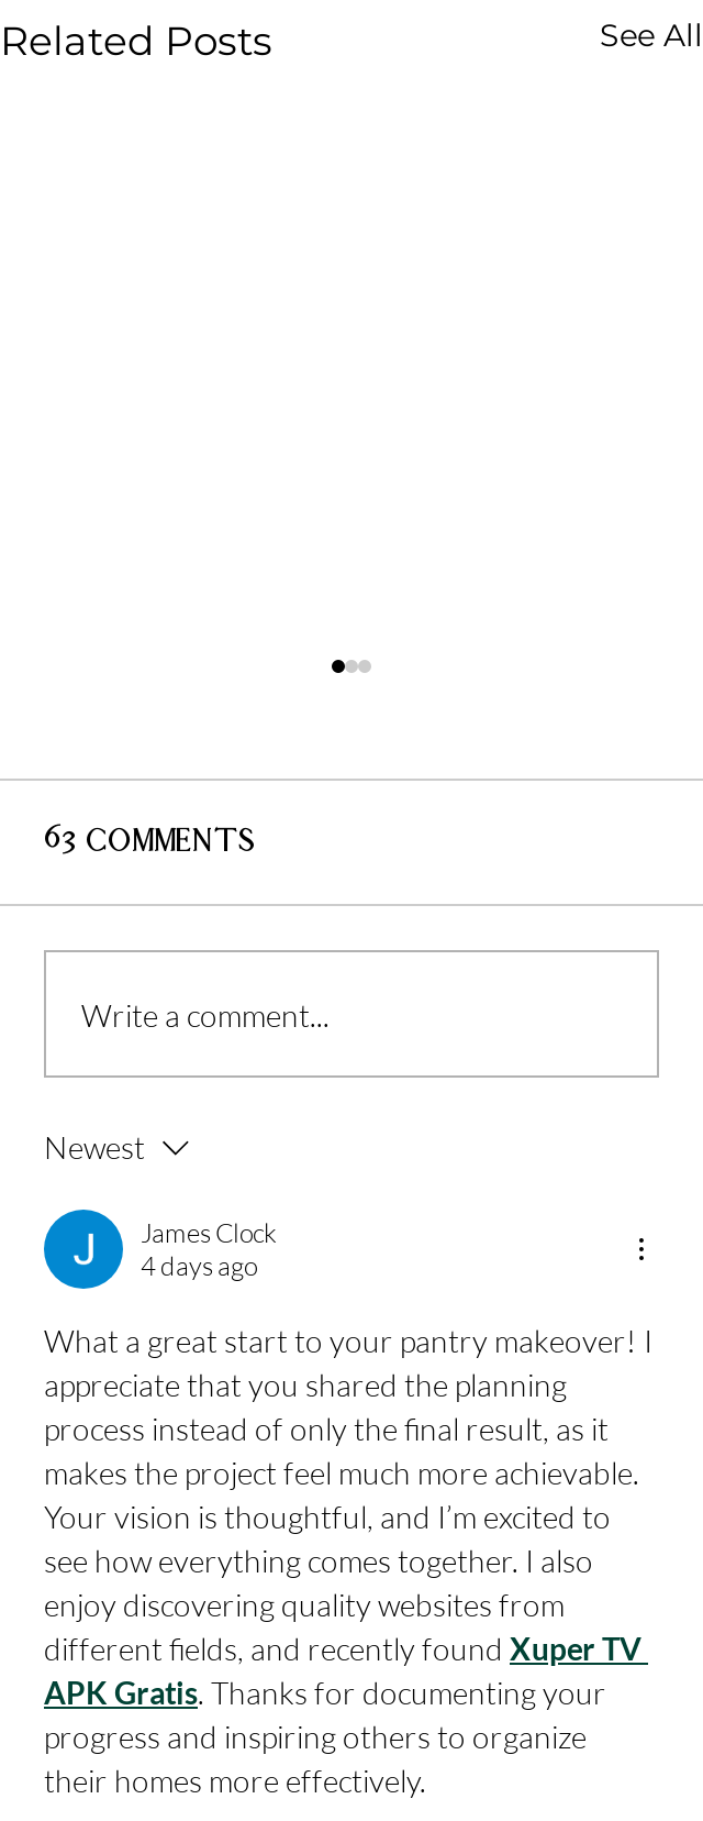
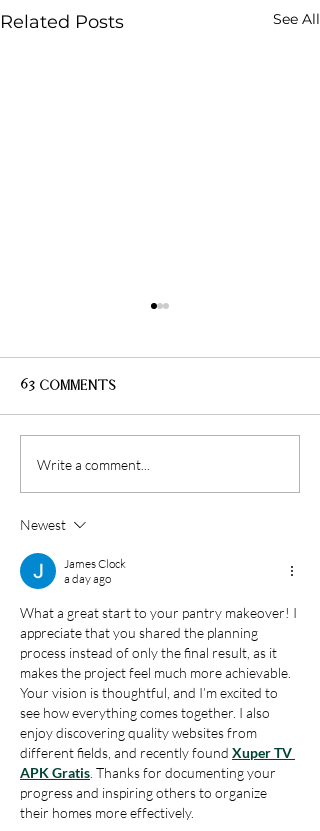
[141,1249,257,1282] 4 days ago -> [64,571,111,586] a day ago

